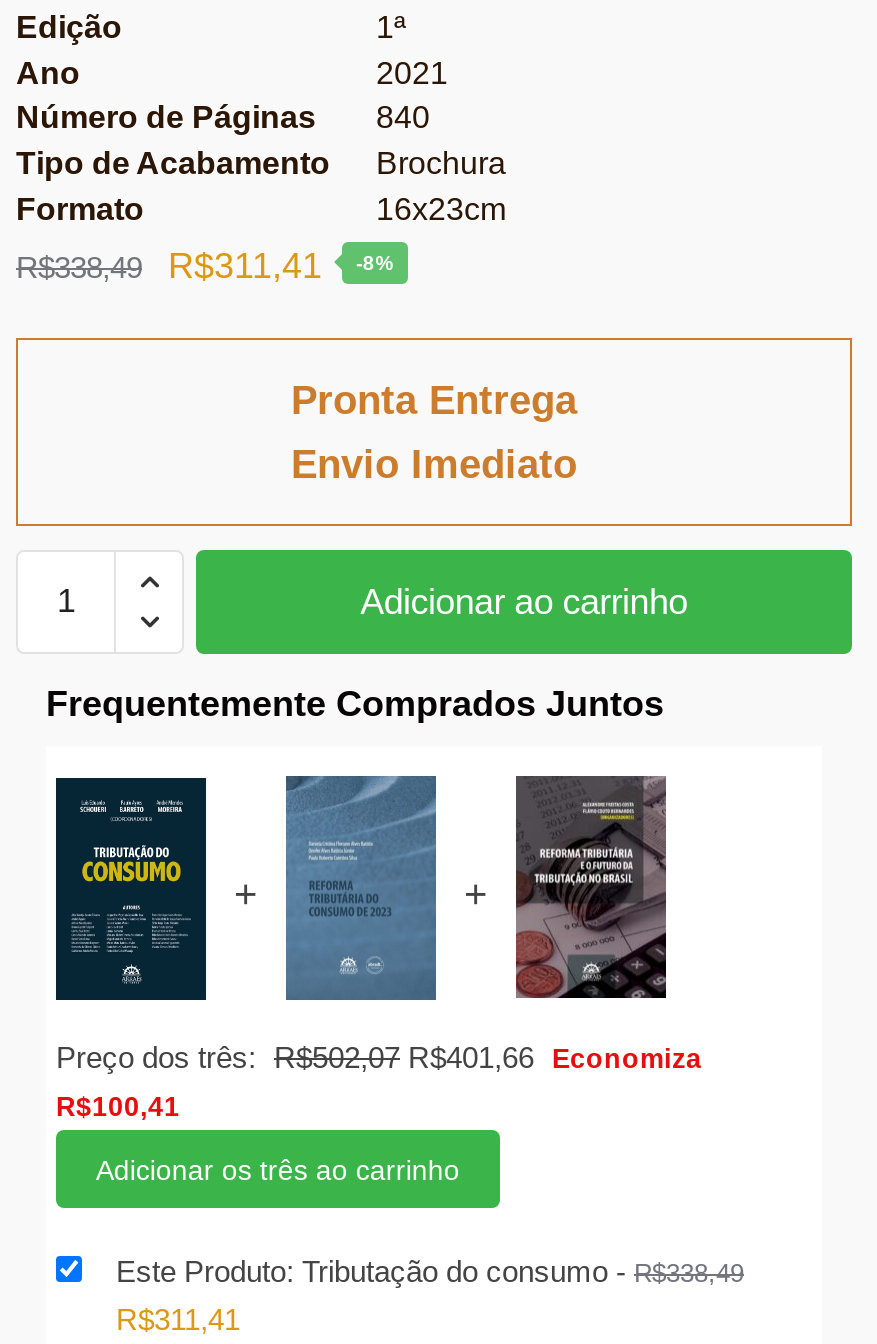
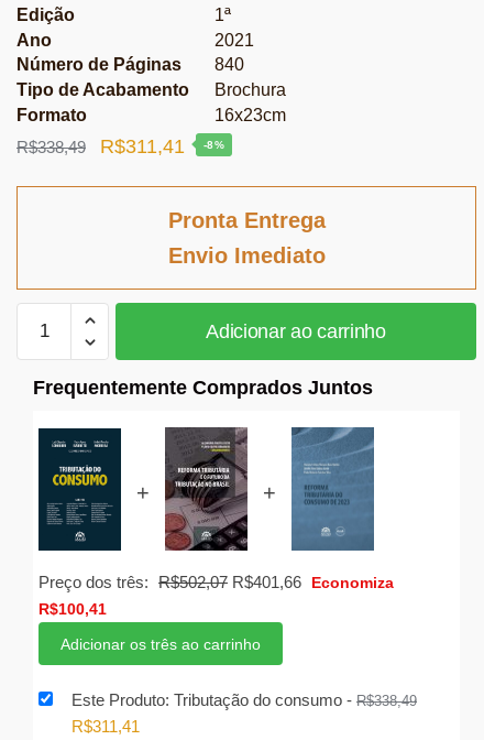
[284,776,438,1002] [image] -> [164,426,249,552] [image]
[514,774,668,1000] [image] -> [290,426,375,552] [image]

